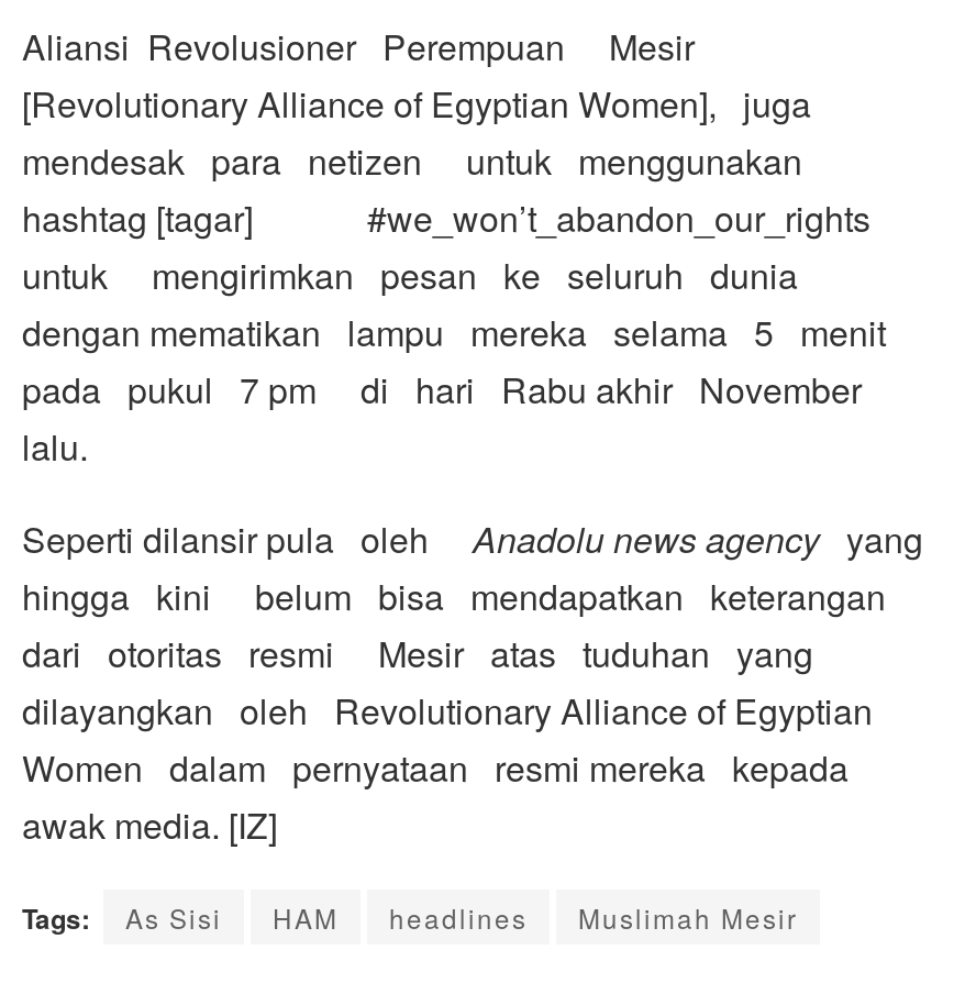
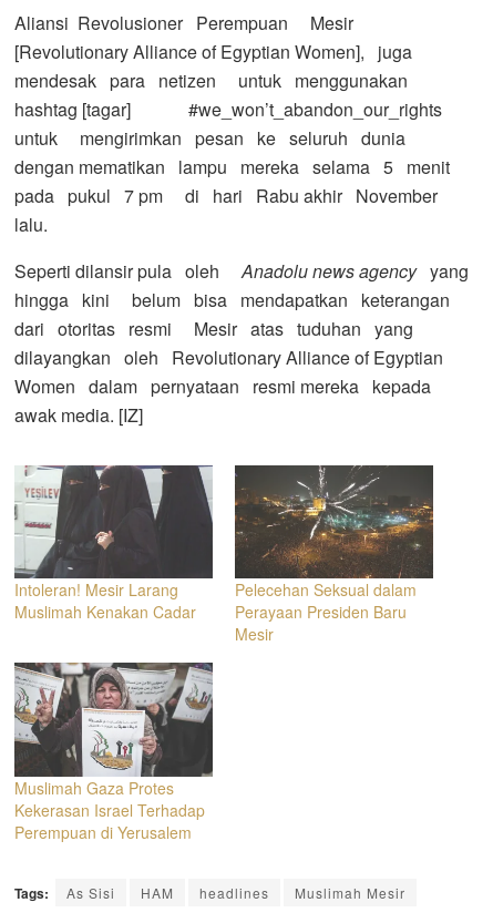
none -> [13,464,214,623] [image] | Intoleran! Mesir Larang | Muslimah Kenakan Cadar
none -> [13,662,214,843] [image] | Muslimah Gaza Protes | Kekerasan Israel Terhadap | Perempuan di Yerusalem
none -> [234,464,434,645] [image] | Pelecehan Seksual dalam | Perayaan Presiden Baru | Mesir

